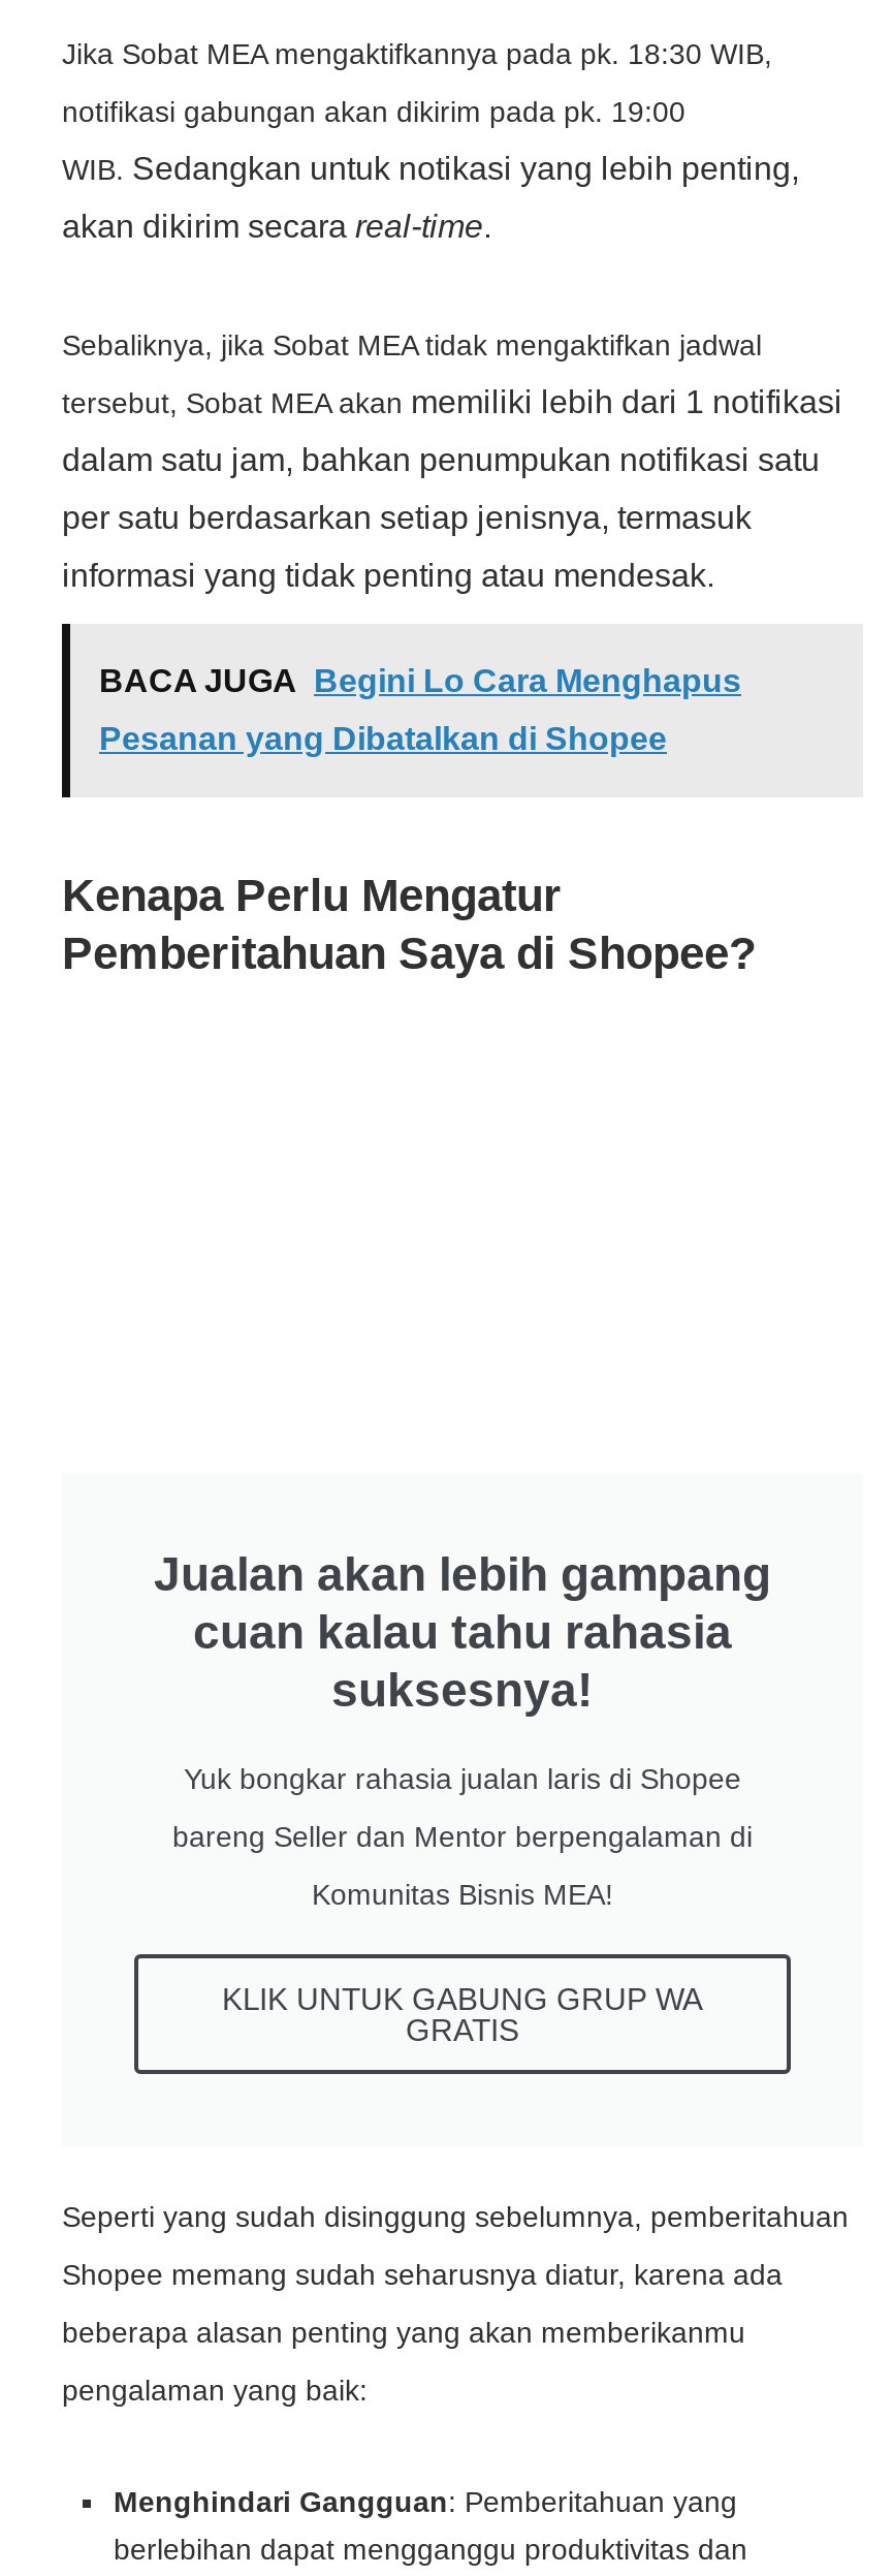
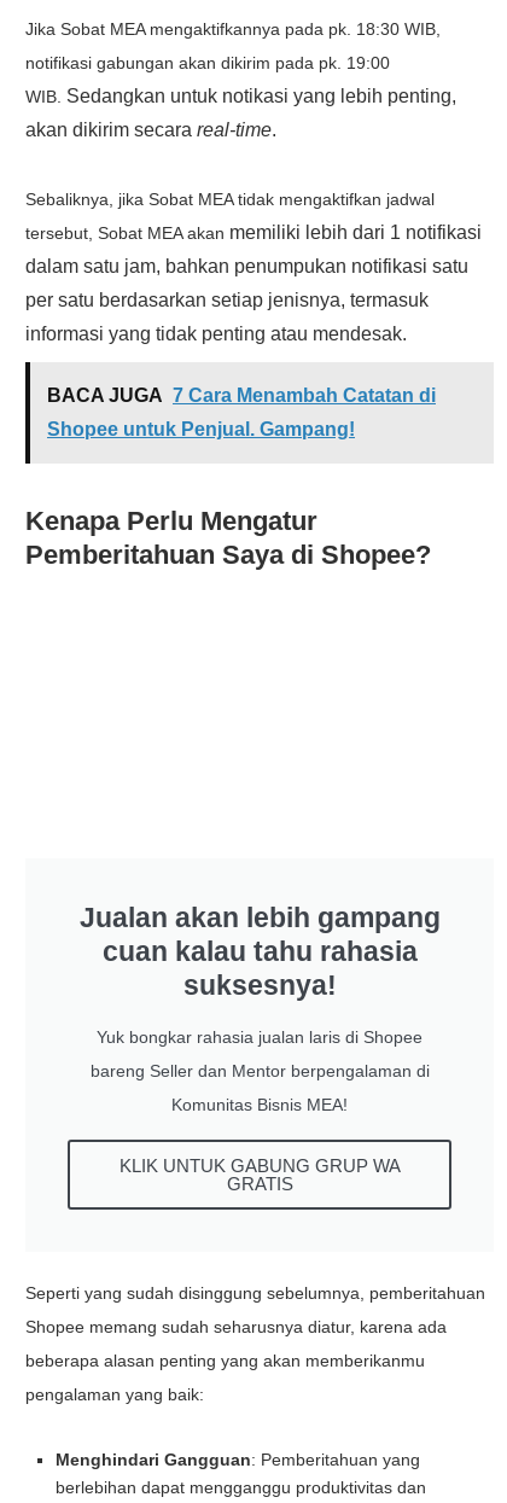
[99,664,741,699] BACA JUGA Begini Lo Cara Menghapus -> [47,386,436,406] BACA JUGA 7 Cara Menambah Catatan di
[99,722,667,757] Pesanan yang Dibatalkan di Shopee -> [47,419,355,440] Shopee untuk Penjual. Gampang!

